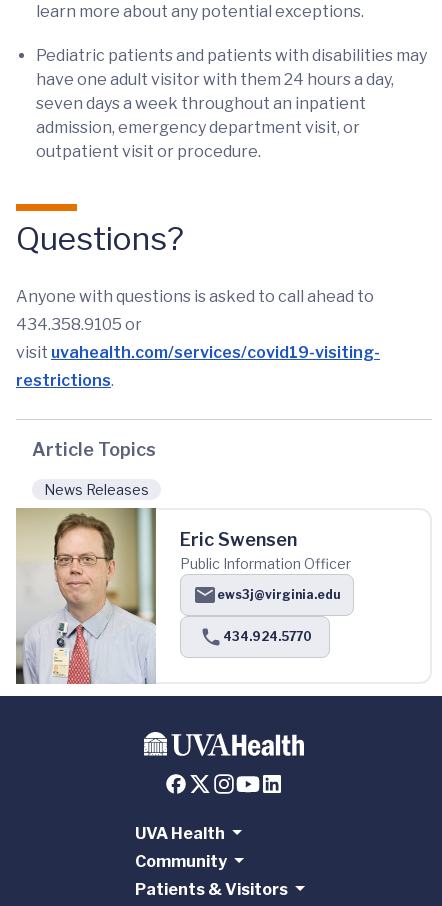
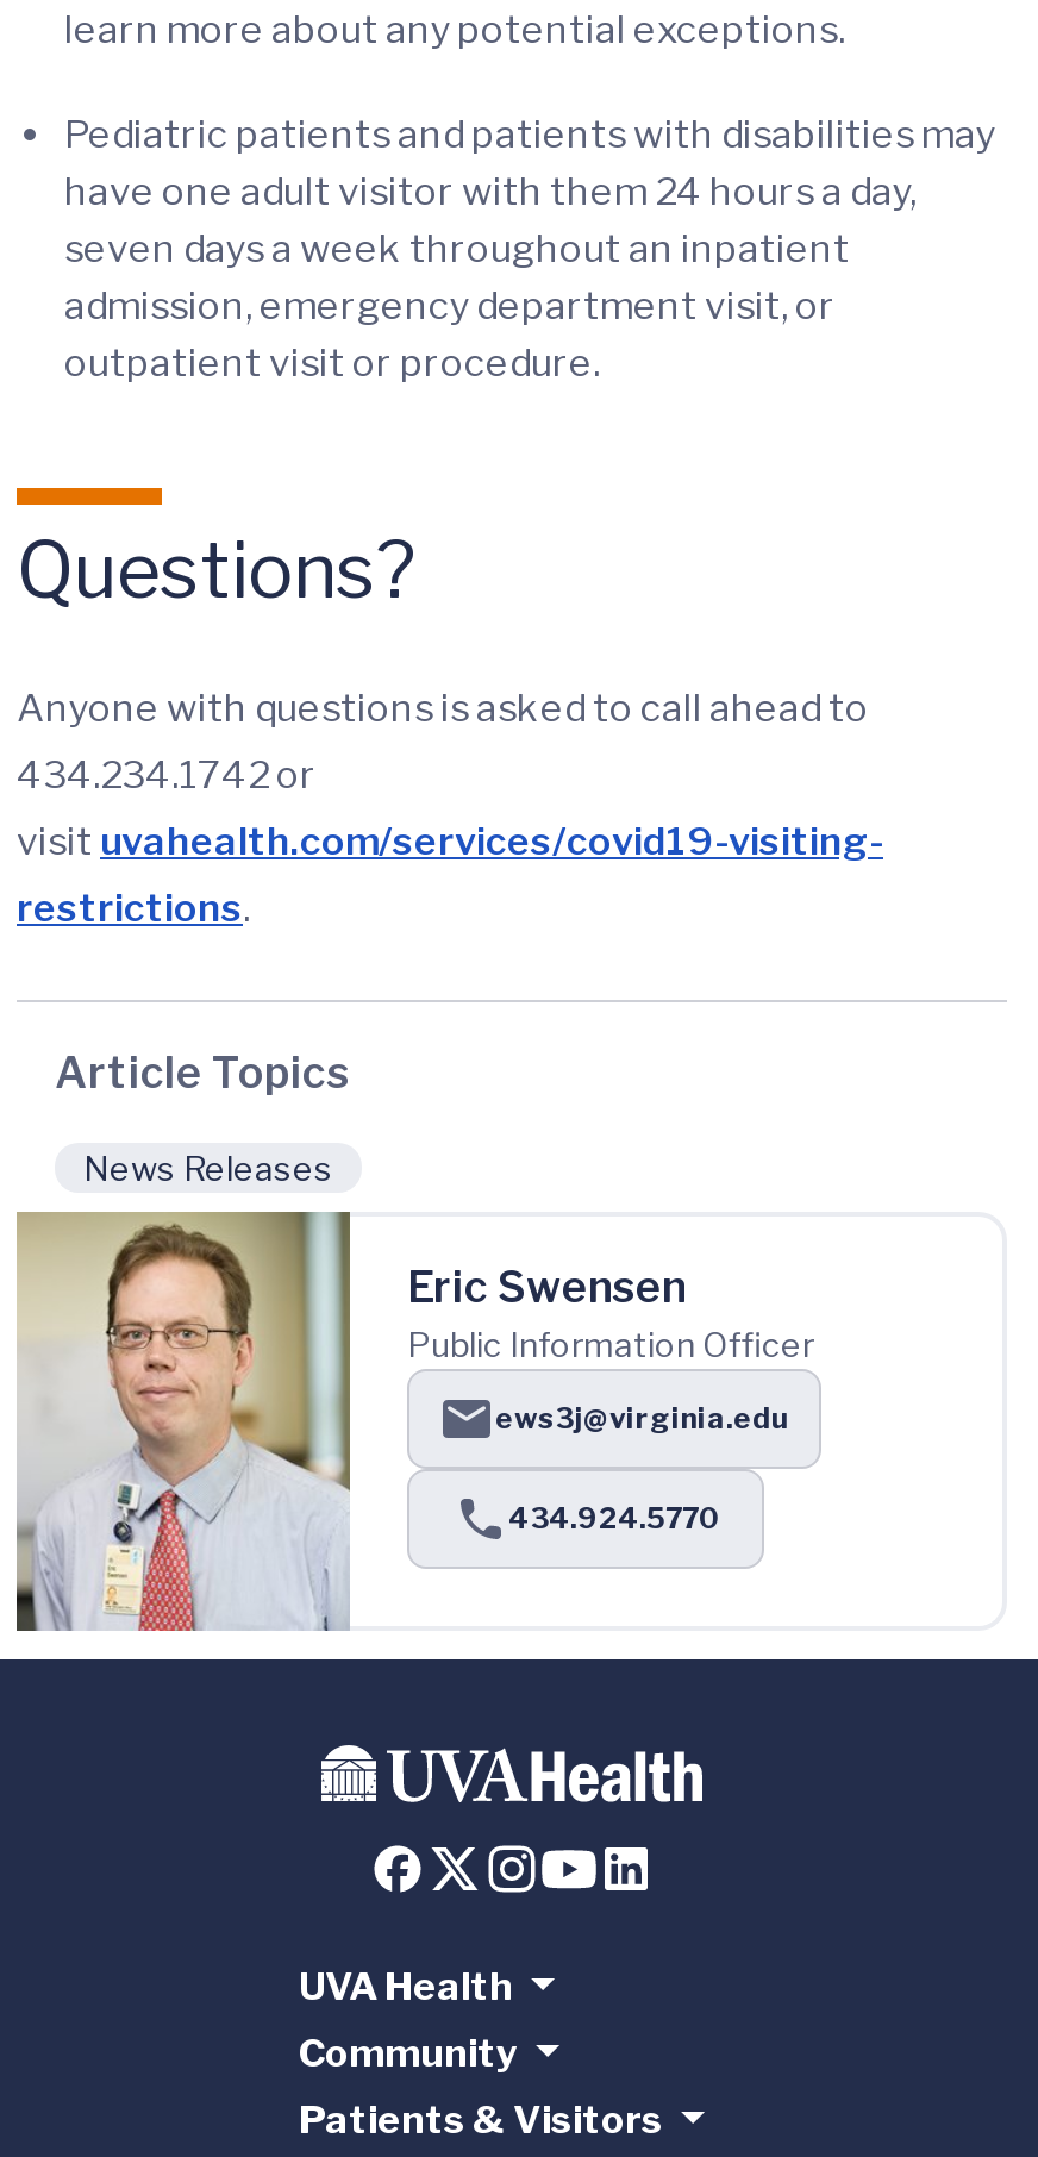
[16,315,142,334] 434.358.9105 or -> [17,751,317,796] 434.234.1742 or

